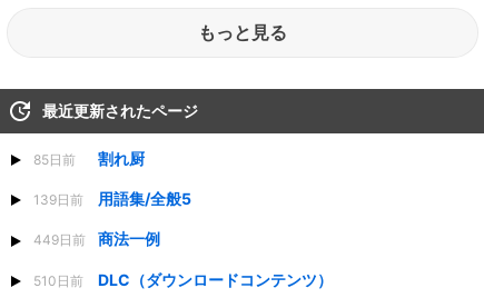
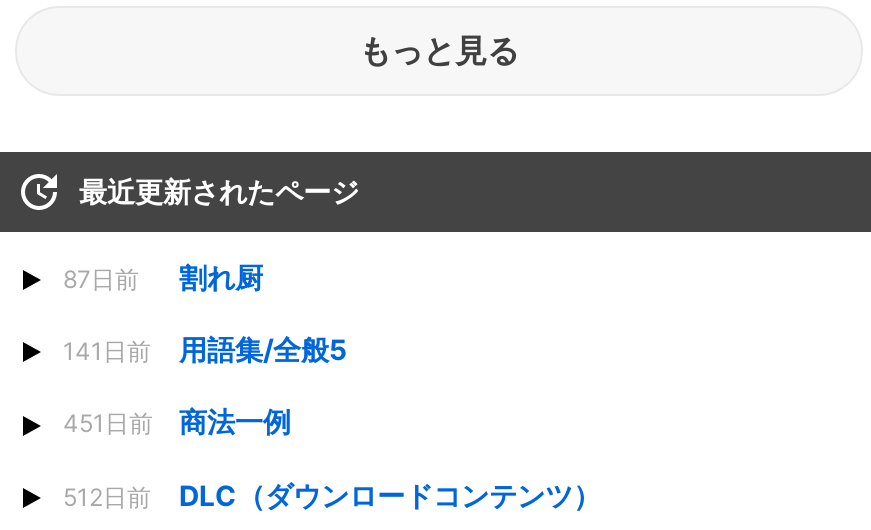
[33,149,145,168] 85日前 割れ厨 -> [63,260,263,294] 87日前 割れ厨
[33,189,191,208] 139日前 用語集/全般5 -> [63,332,347,366] 141日前 用語集/全般5
[33,230,160,248] 449日前 商法一例 -> [63,405,291,439] 451日前 商法一例
[33,270,333,289] 510日前 DLC（ダウンロードコンテンツ） -> [63,477,601,511] 512日前 DLC（ダウンロードコンテンツ）

